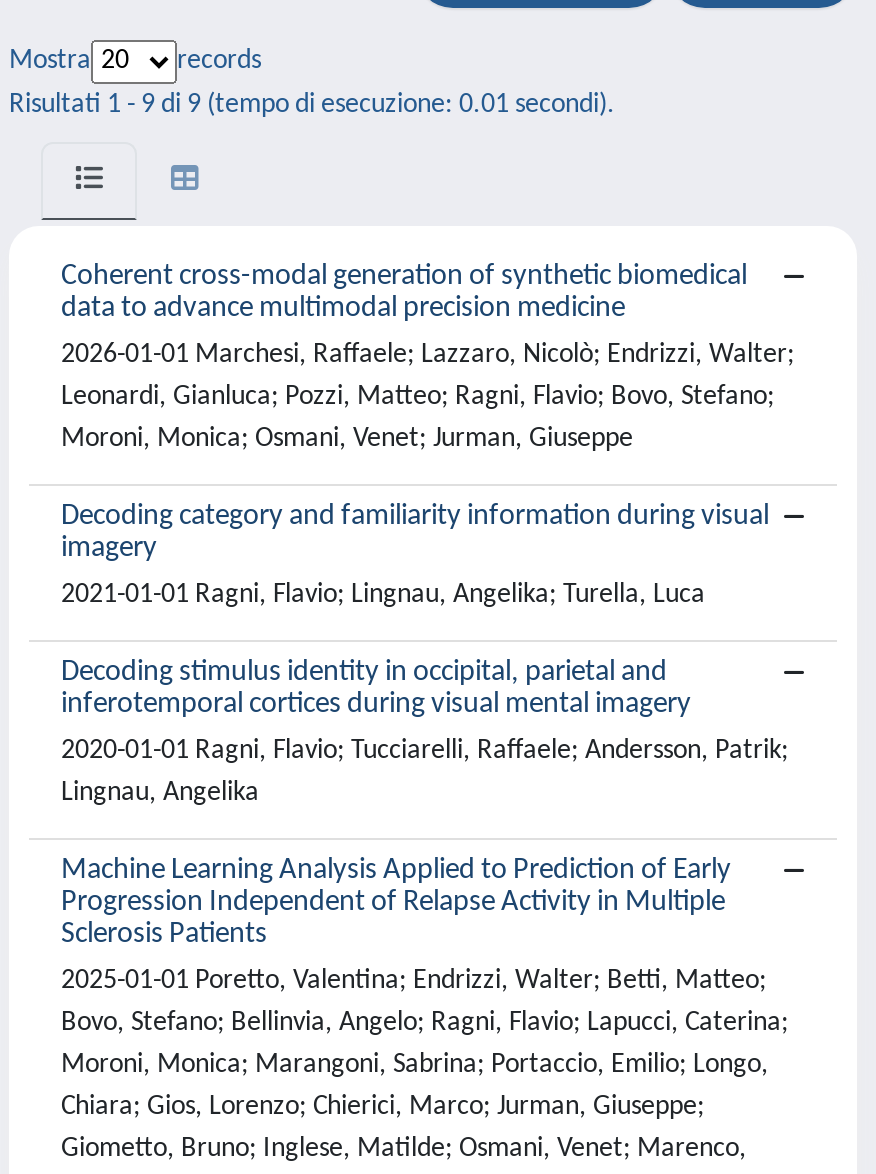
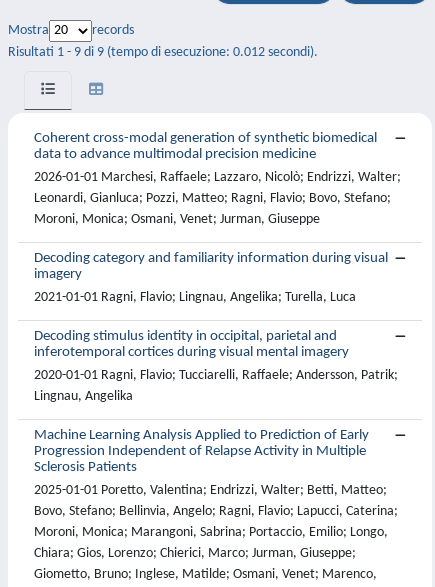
[9,90,615,120] Risultati 1 - 9 di 9 (tempo di esecuzione: 0.01 secondi). -> [8,45,318,60] Risultati 1 - 9 di 9 (tempo di esecuzione: 0.012 secondi).

